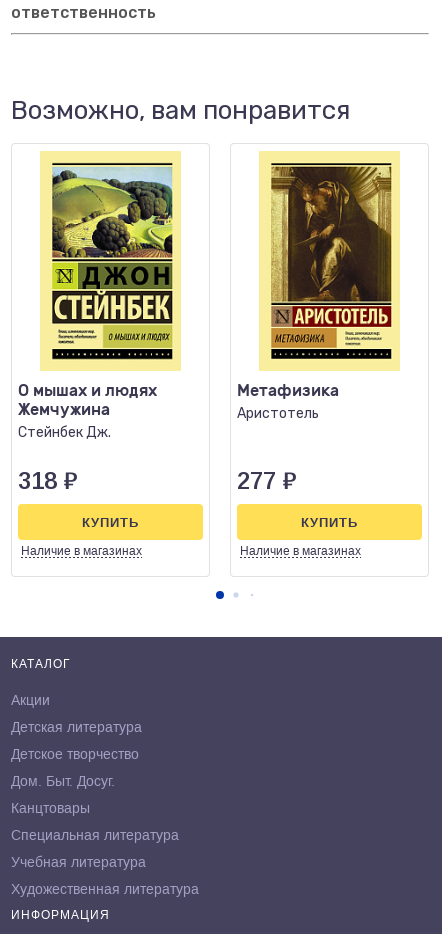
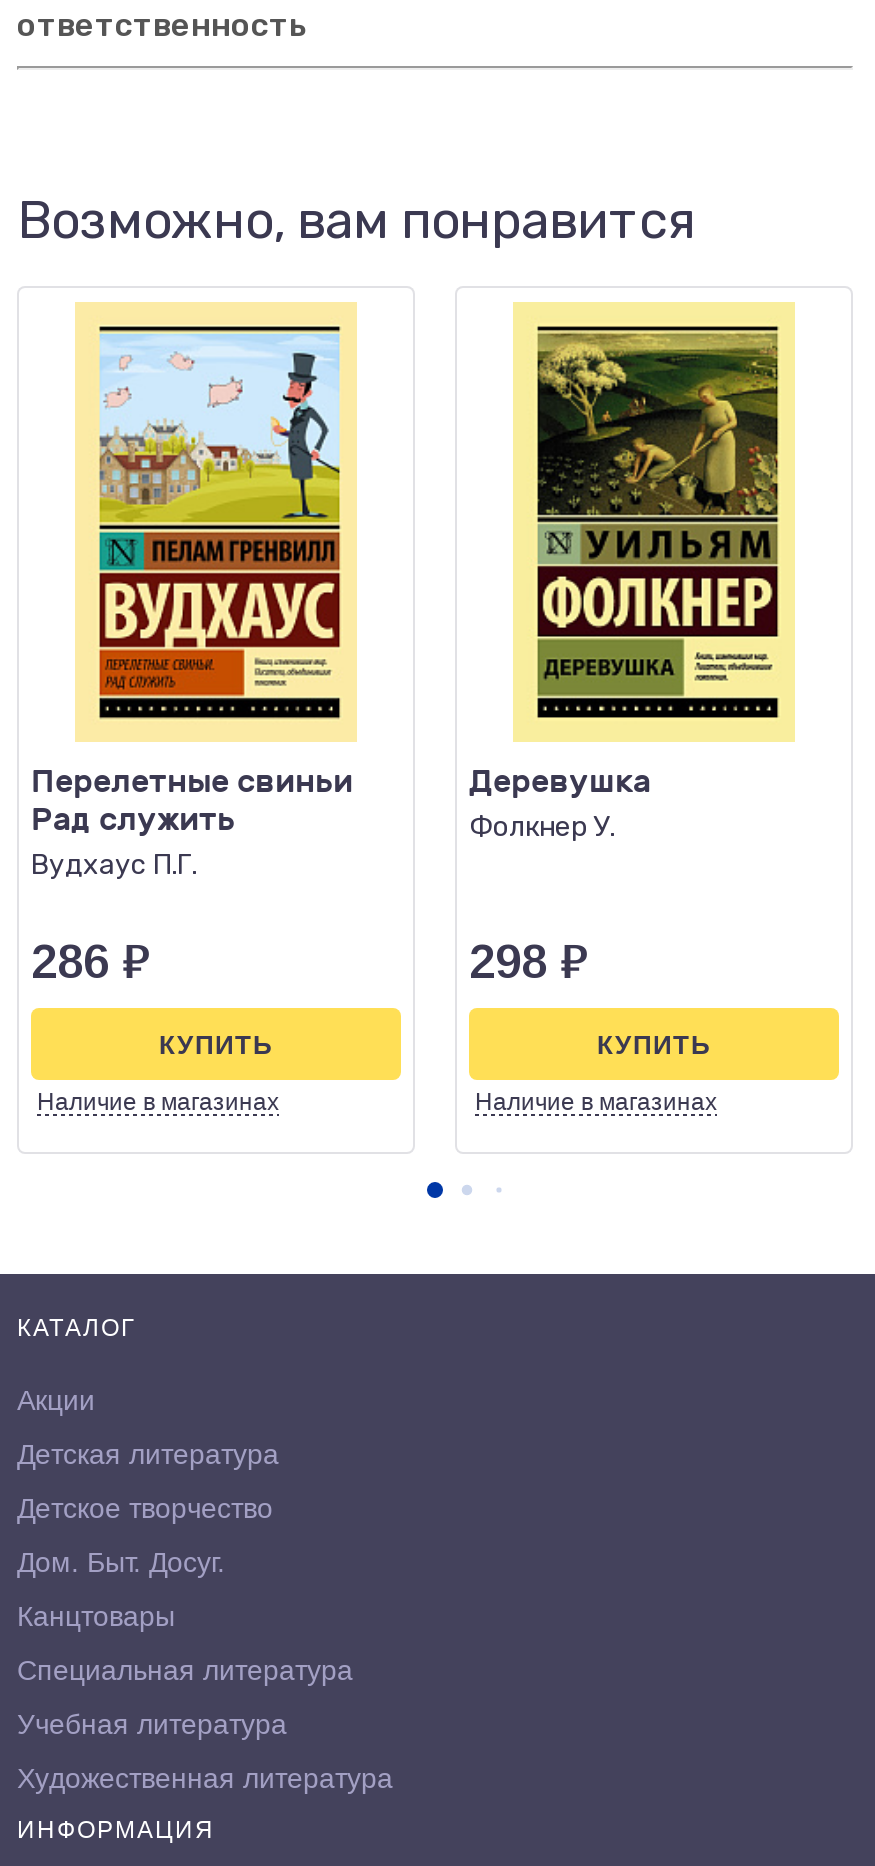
[18,165,173,441] [image] | О мышах и людях | Жемчужина | Стейнбек Дж. -> [31,330,353,882] [image] | Перелетные свиньи | Рад служить | Вудхаус П.Г.
[237,166,392,422] [image] | Метафизика | Аристотель -> [469,332,779,844] [image] | Деревушка | Фолкнер У.
[18,467,77,494] 318 ₽ -> [31,934,149,988] 286 ₽
[237,467,296,494] 277 ₽ -> [469,934,587,988] 298 ₽

